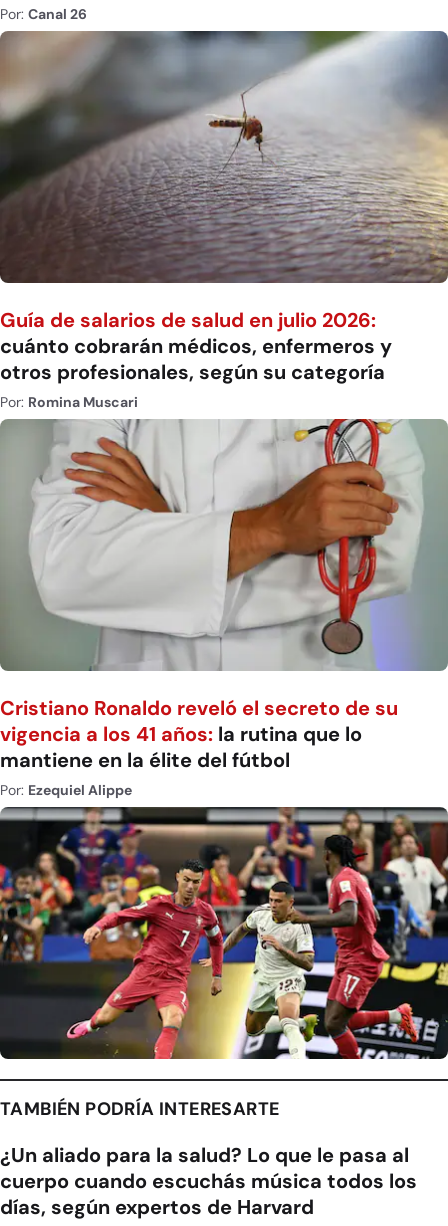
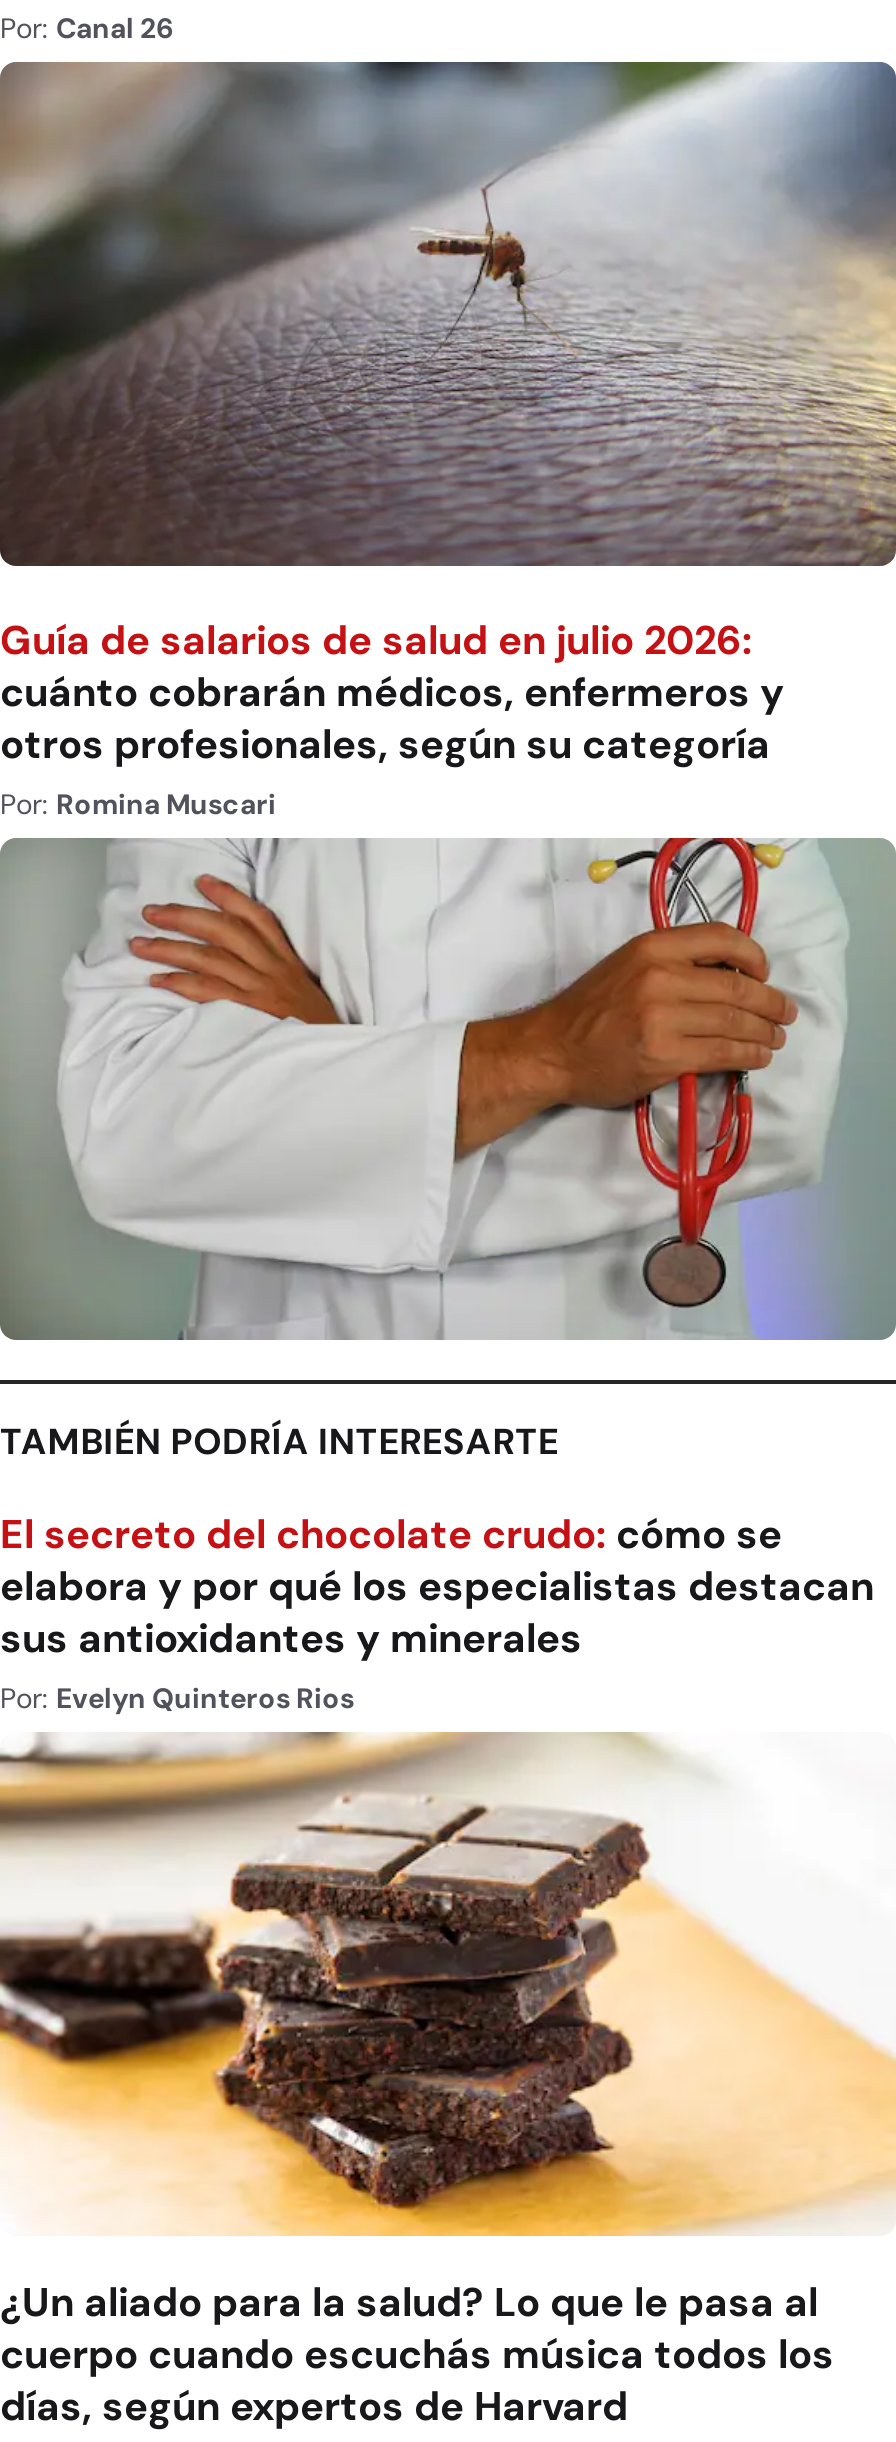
[0,695,398,799] Cristiano Ronaldo reveló el secreto de su | vigencia a los 41 años: la rutina que lo | mantiene en la élite del fútbol | Por: Ezequiel Alippe -> none
[3,814,445,1060] [image] -> [6,1732,890,2238] [image]
moved [0,1097,279,1121] -> [0,1418,559,1466]: TAMBIÉN PODRÍA INTERESARTE
none -> [0,1508,874,1716] El secreto del chocolate crudo: cómo se | elabora y por qué los especialistas destacan | sus antioxidantes y minerales | Por: Evelyn Quinteros Rios

